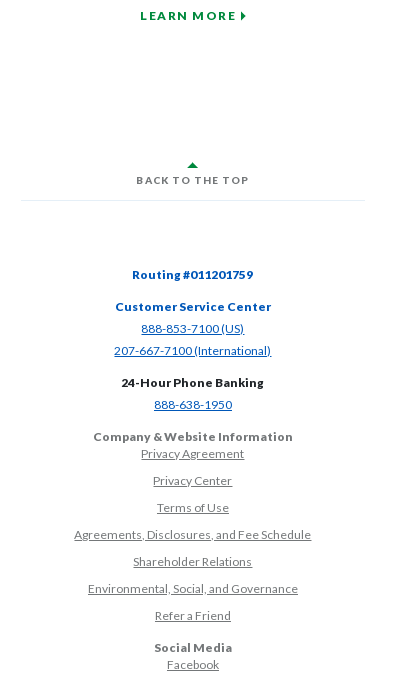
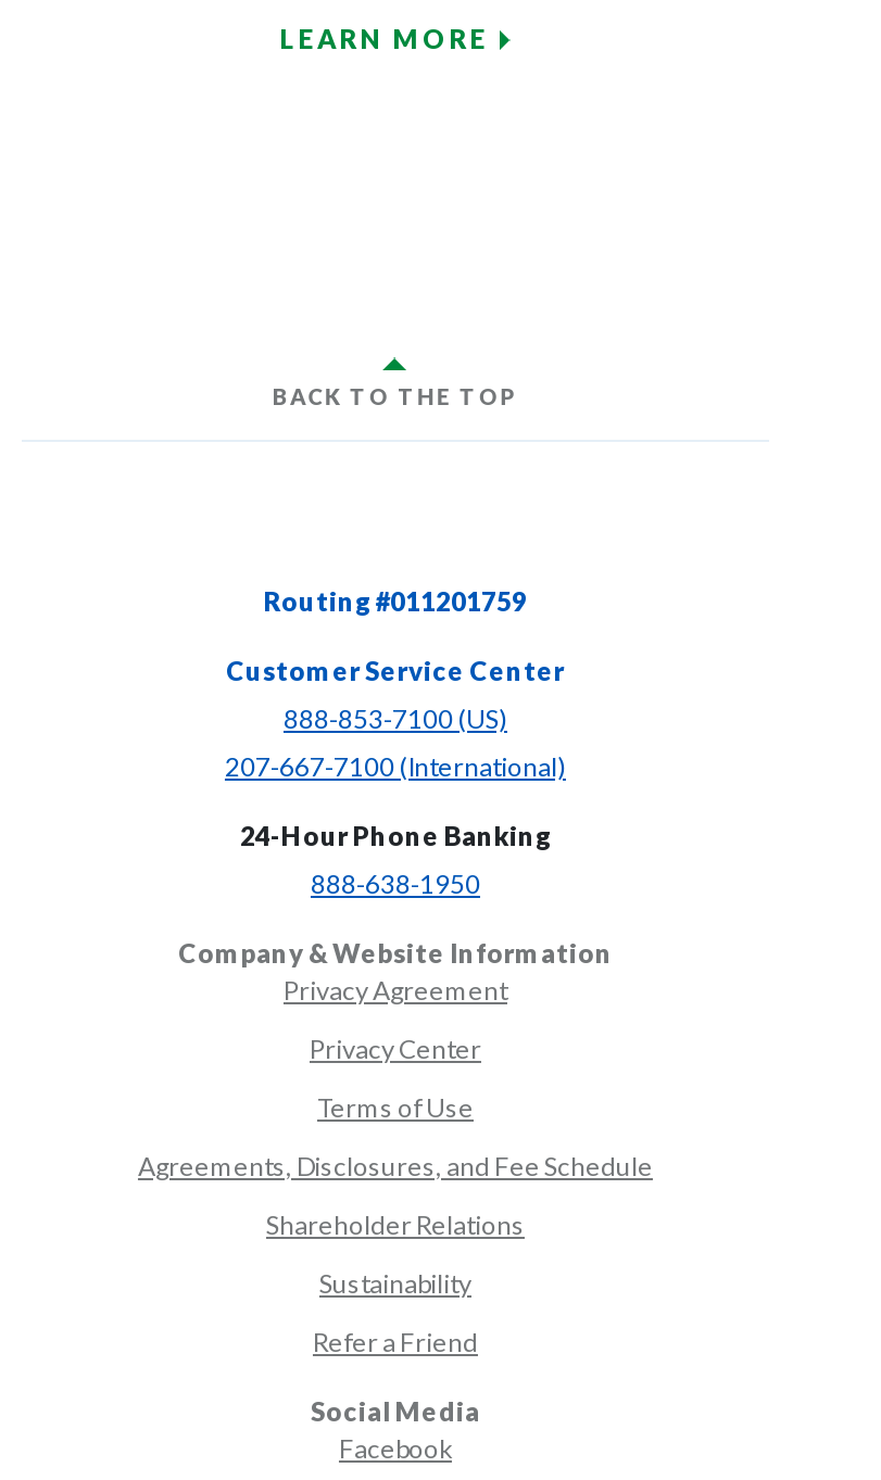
[88,581,298,596] Environmental, Social, and Governance -> [319,1268,471,1300] Sustainability

